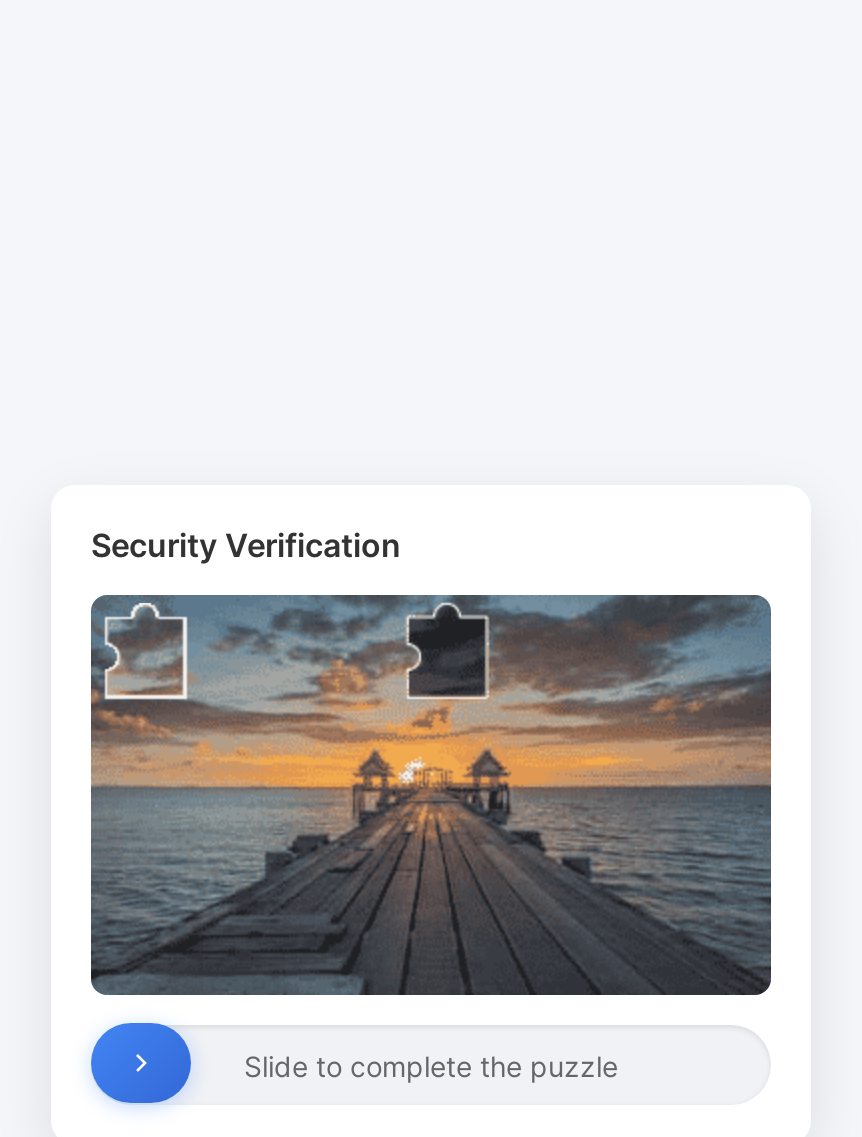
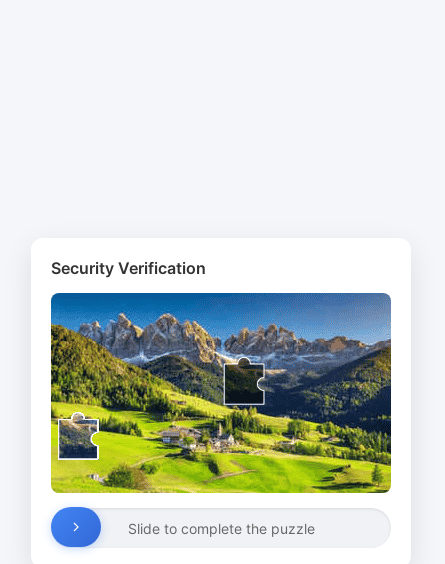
[89,593,773,997] [image] -> [50,292,392,494] [image]

